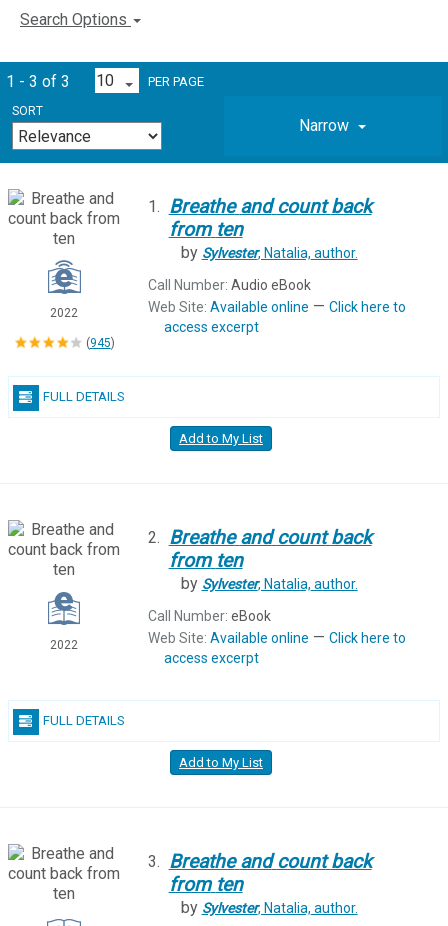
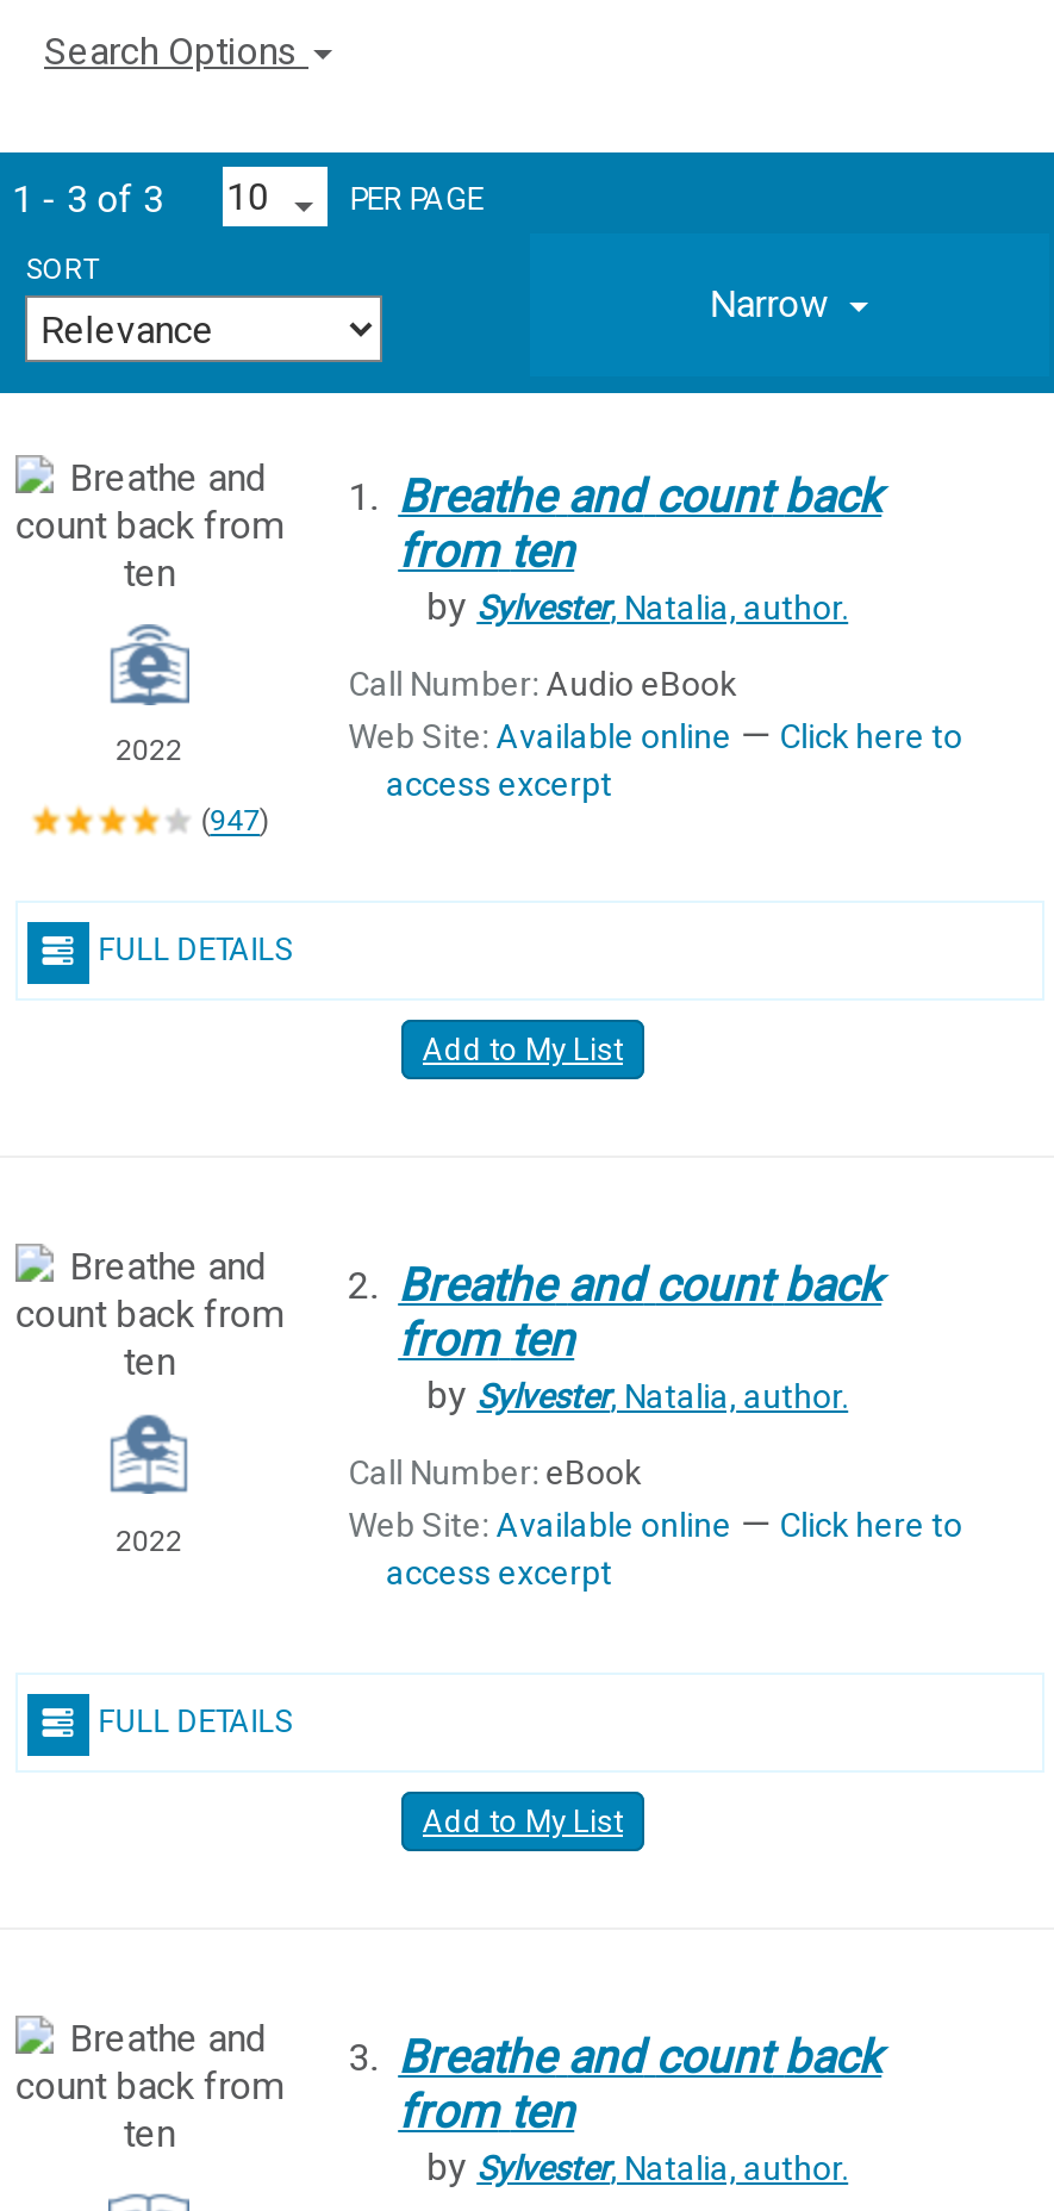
[83,336,115,350] (945) -> [193,806,270,839] (947)

